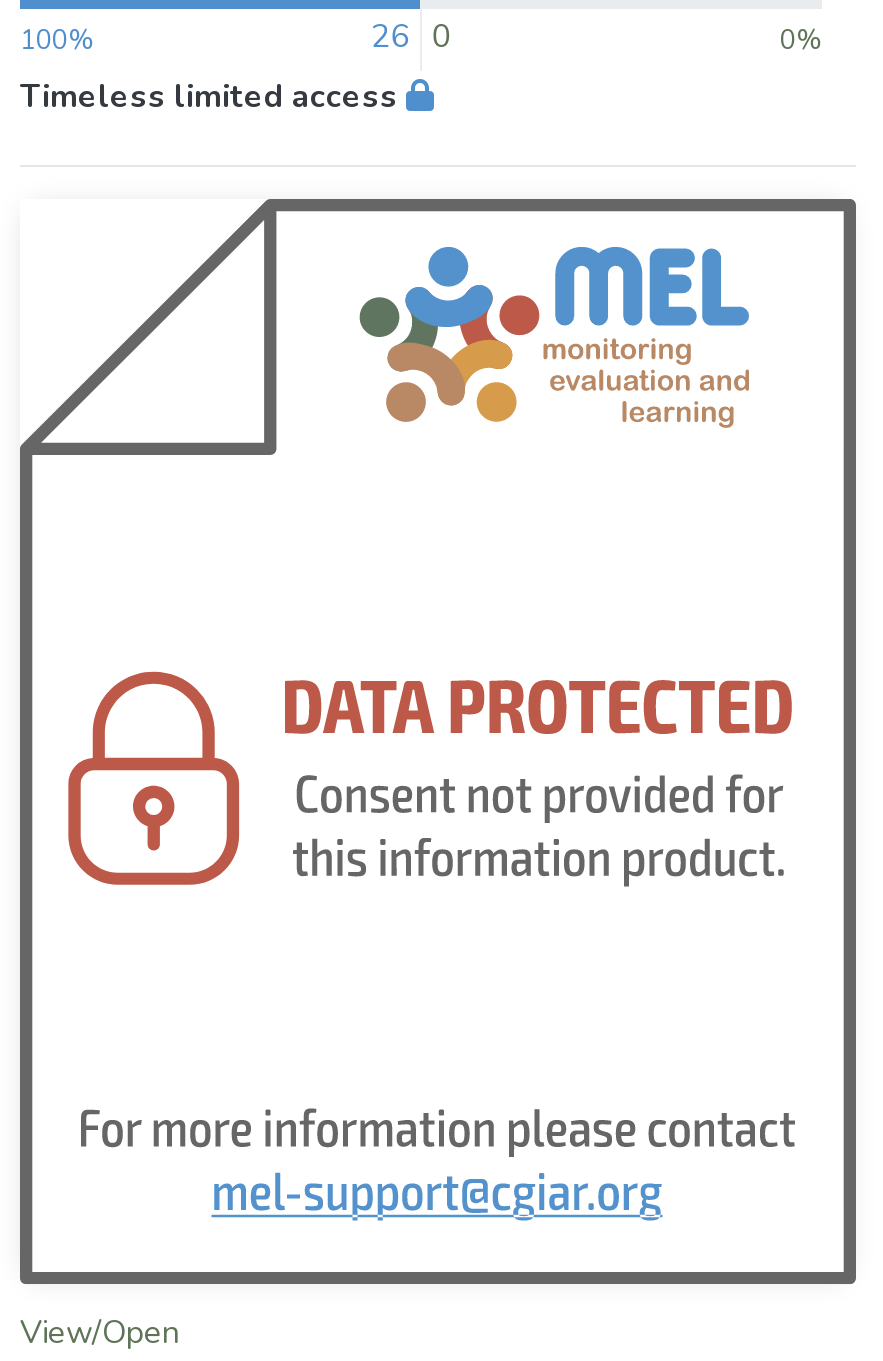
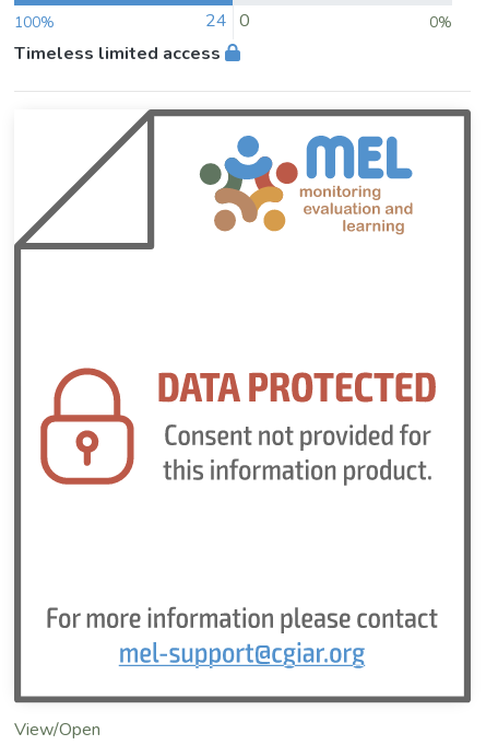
[370,15,452,59] 26 0 -> [206,9,250,33] 24 0

